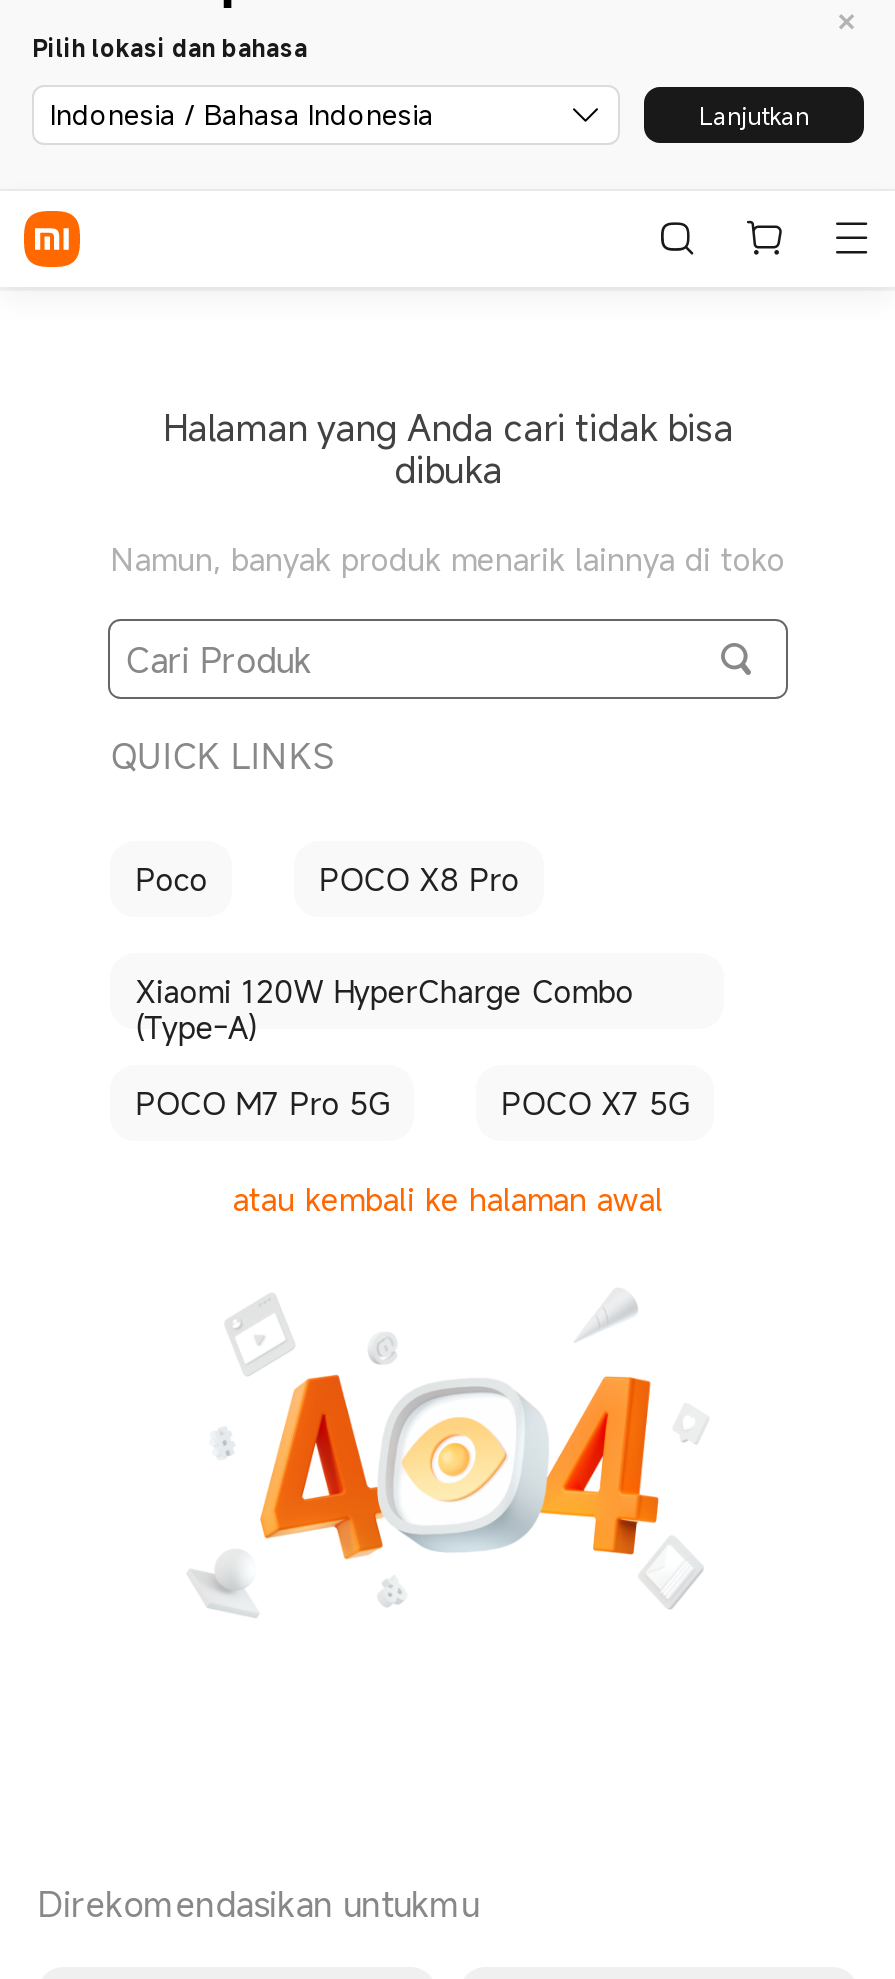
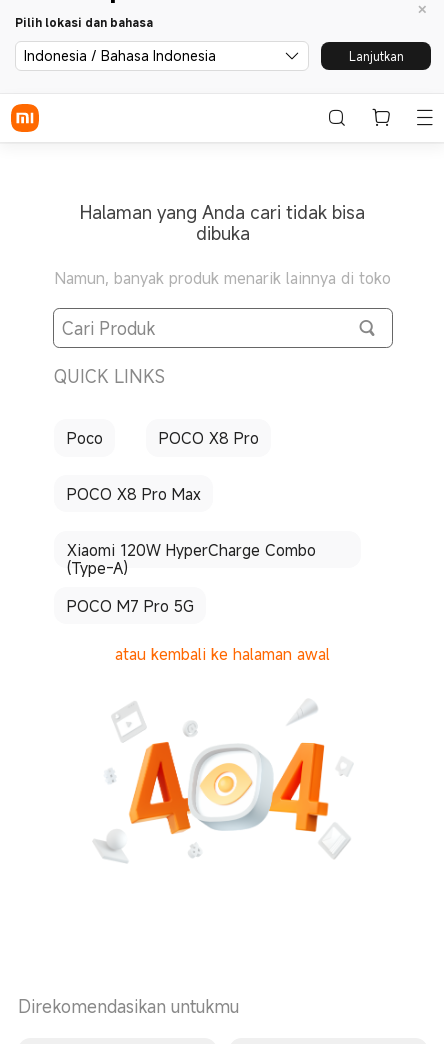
none -> [67,484,201,504] POCO X8 Pro Max
[502,1082,690,1122] POCO X7 5G -> none

